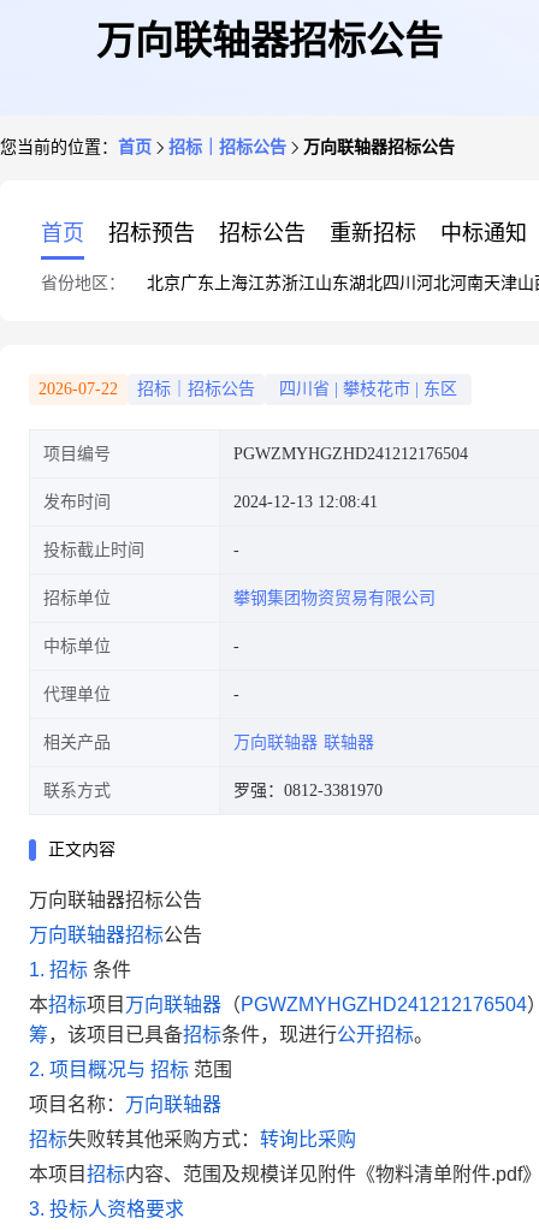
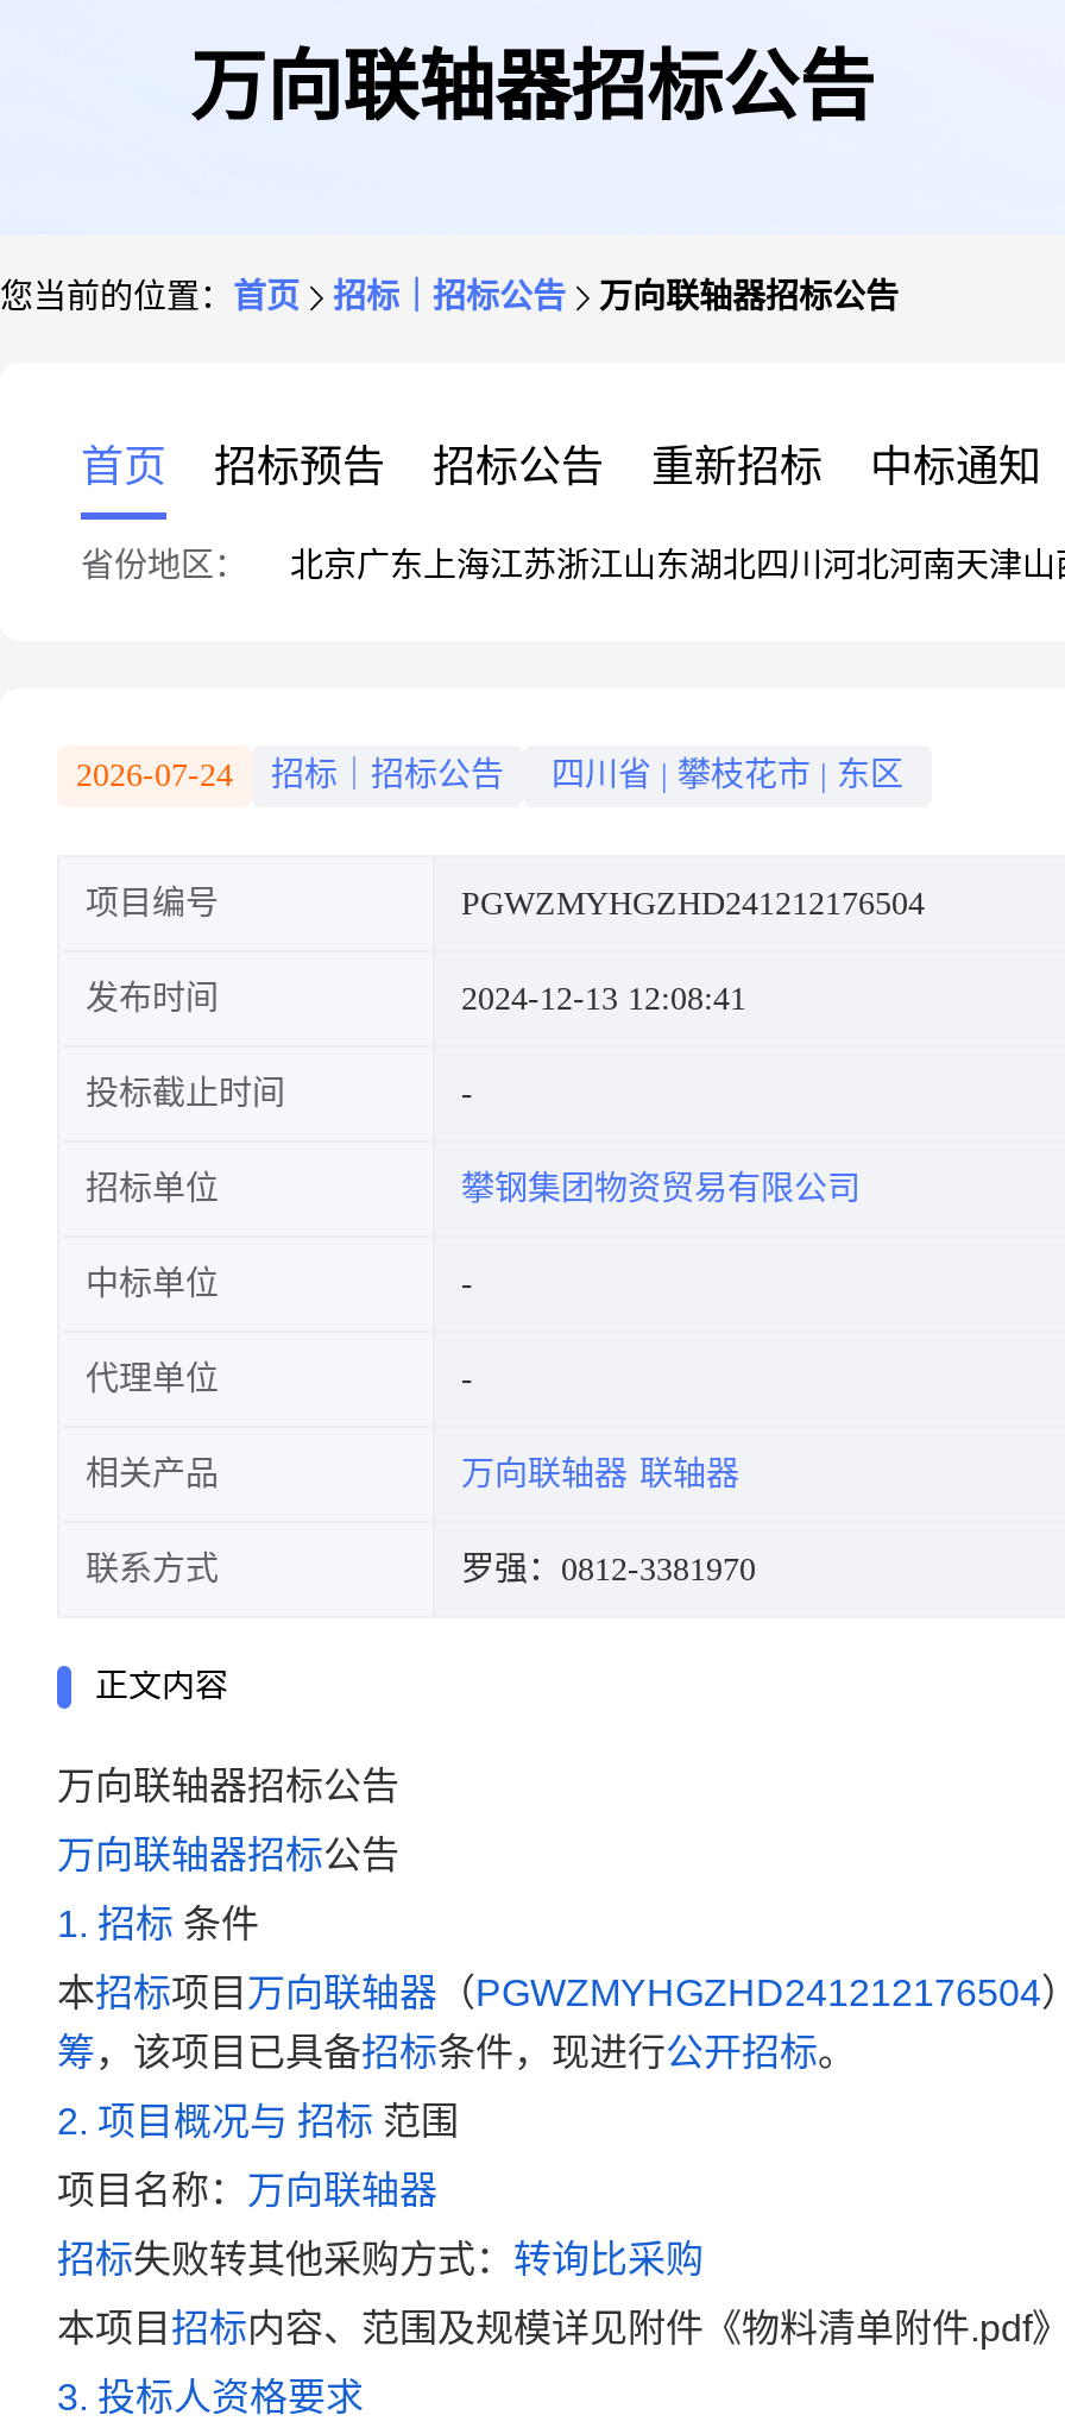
[38,380,118,398] 2026-07-22 -> [76,757,233,793] 2026-07-24

